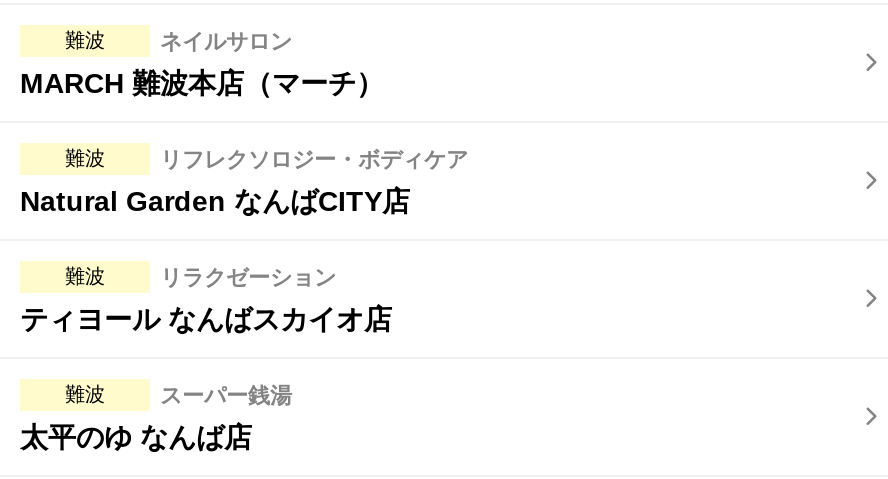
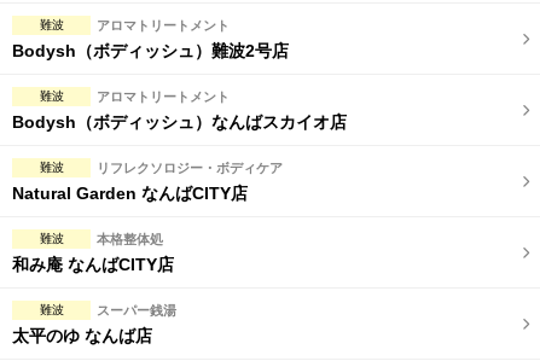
[20,29,384,99] ネイルサロン | MARCH 難波本店（マーチ） -> [12,18,347,132] アロマトリートメント | Bodysh（ボディッシュ）難波2号店 | 難波 | アロマトリートメント | Bodysh（ボディッシュ）なんばスカイオ店
[20,265,392,335] リラクゼーション | ティヨール なんばスカイオ店 -> [12,232,174,274] 本格整体処 | 和み庵 なんばCITY店

